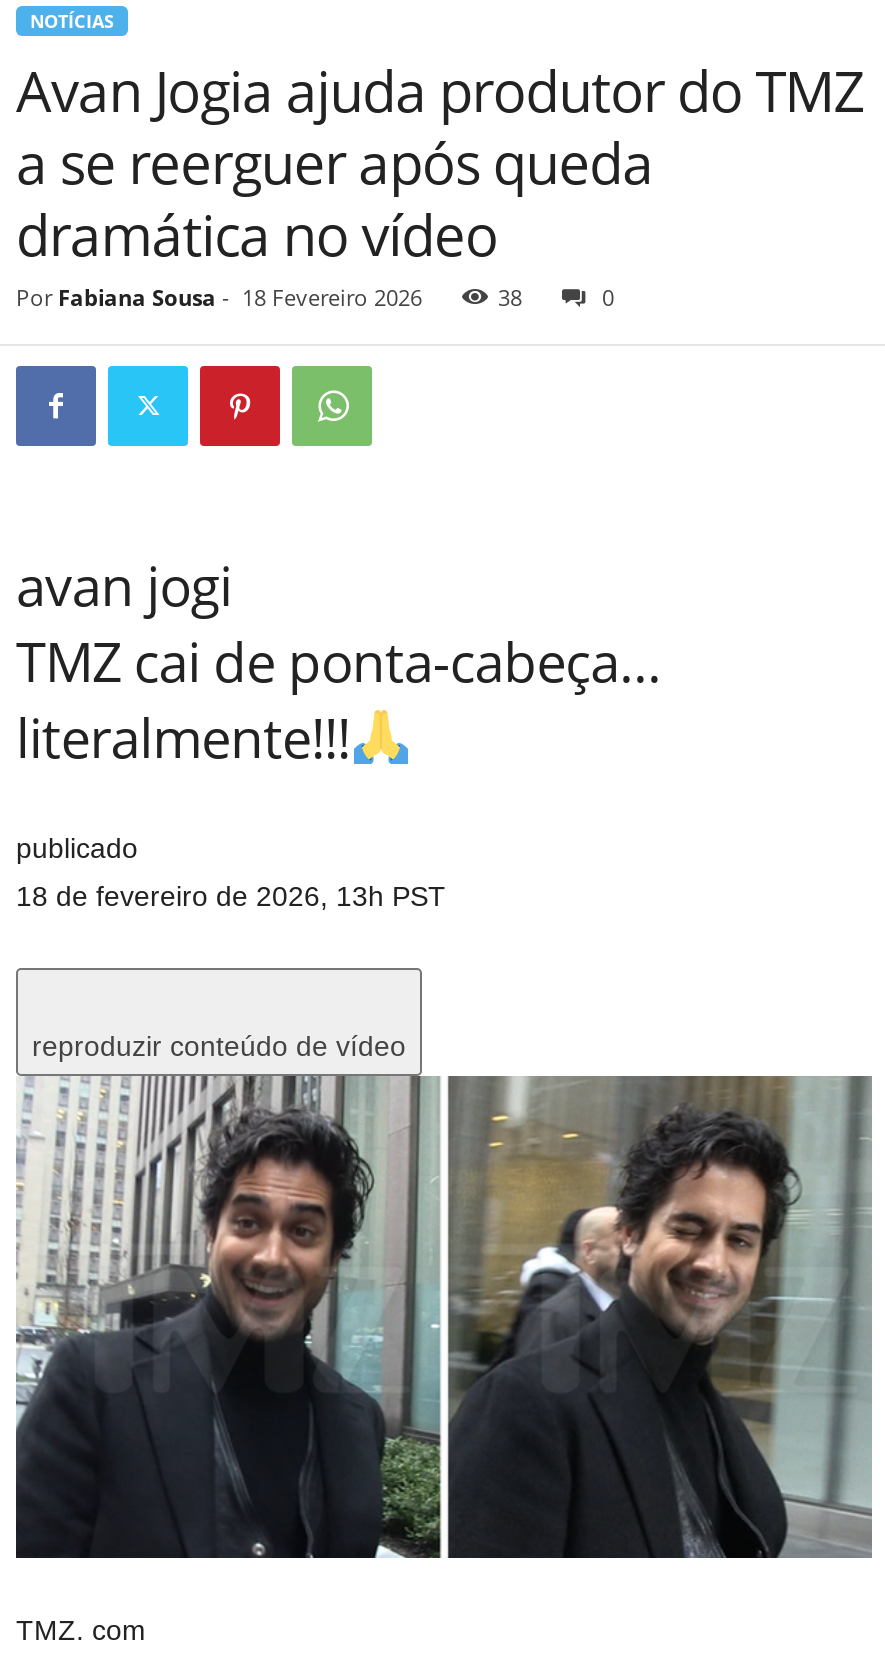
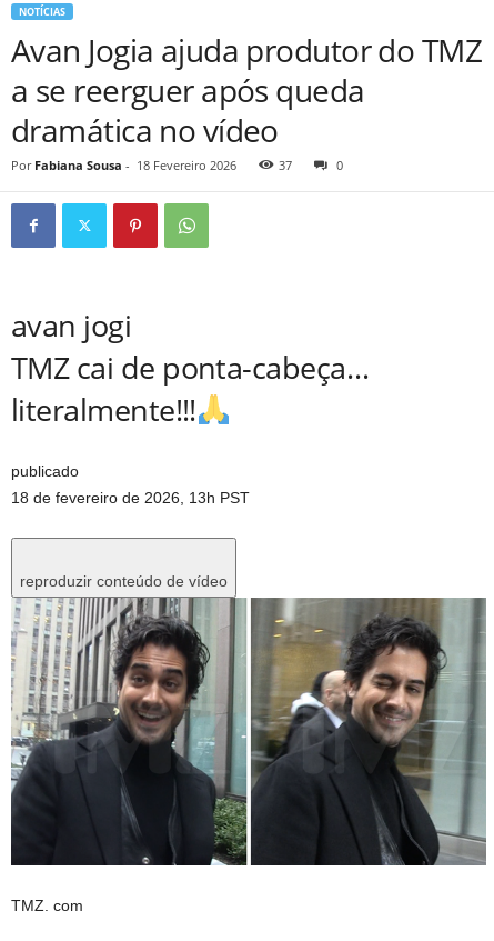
[498,282,522,312] 38 -> [279,157,292,173] 37

